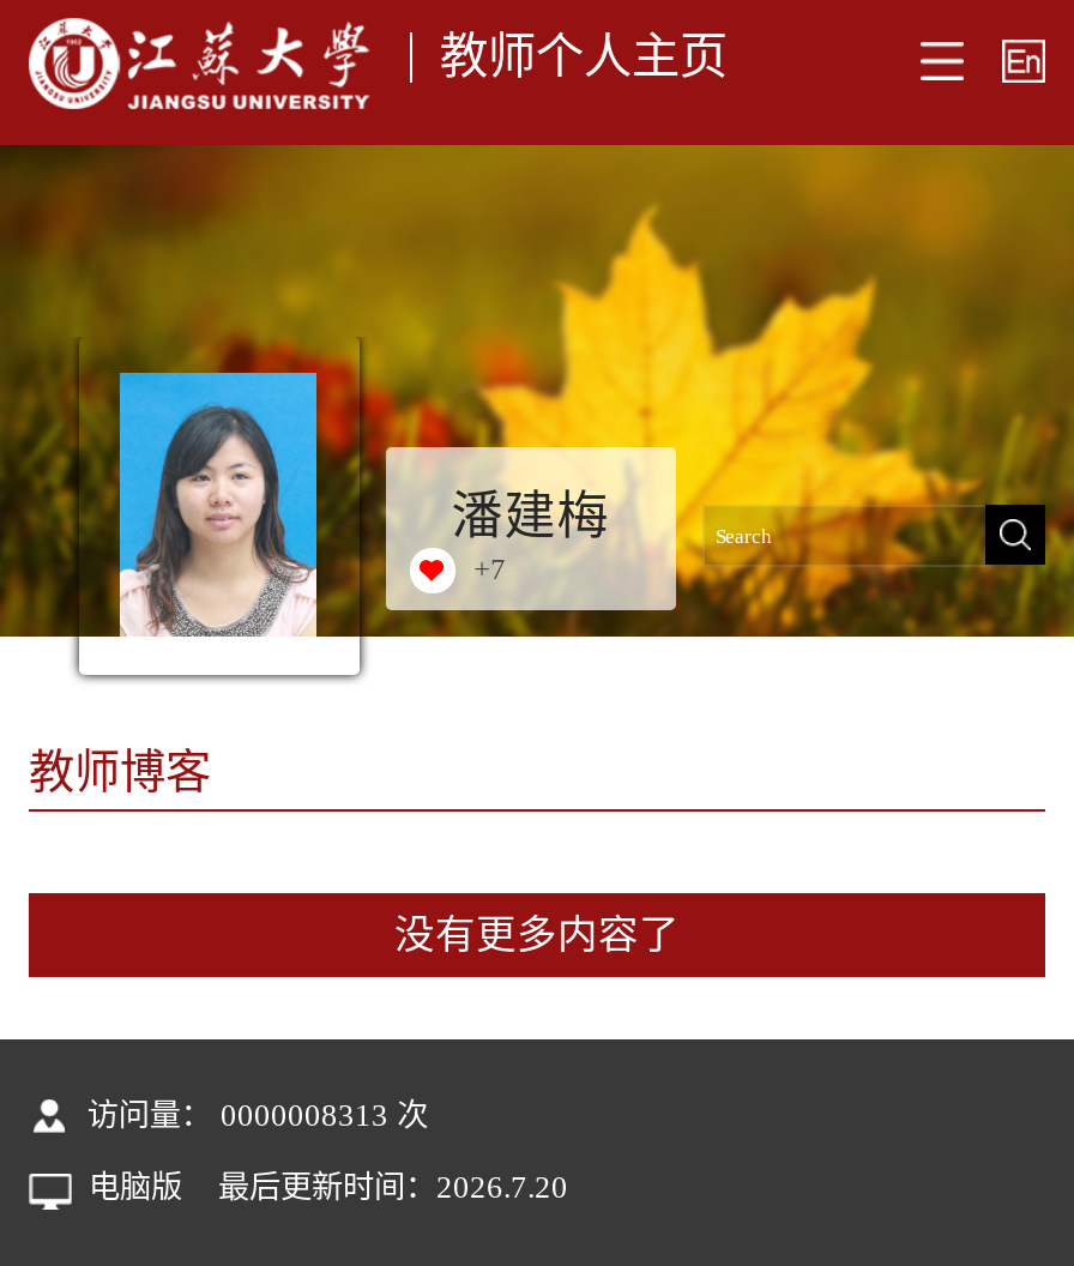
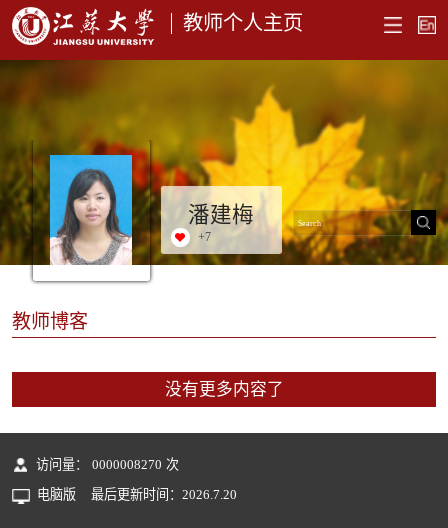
[87,1097,428,1133] 访问量： 0000008313 次 -> [36,457,179,472] 访问量： 0000008270 次

